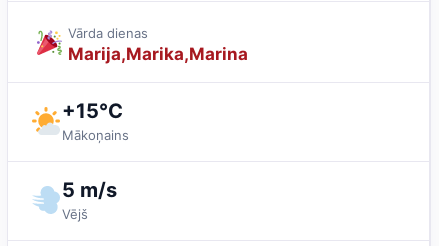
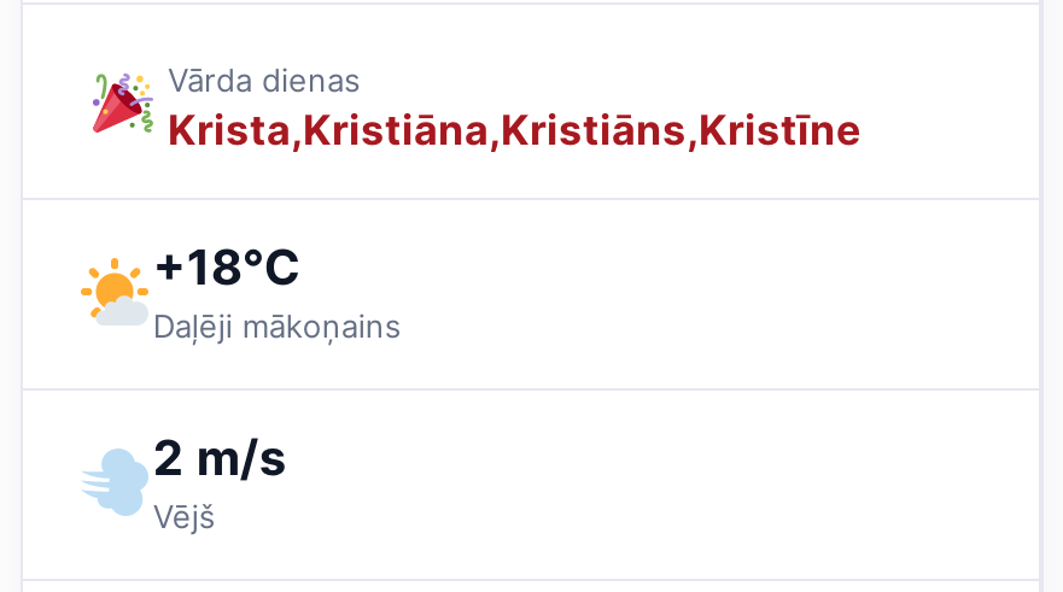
[68,44,248,64] Marija Marika Marina -> [168,106,860,154] Krista Kristiāna Kristiāns Kristīne
[62,99,129,143] +15°C | Mākoņains -> [153,239,402,345] +18°C | Daļēji mākoņains
[62,178,117,202] 5 m/s -> [153,429,286,487] 2 m/s

